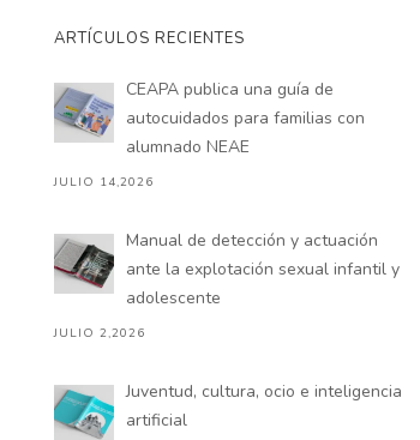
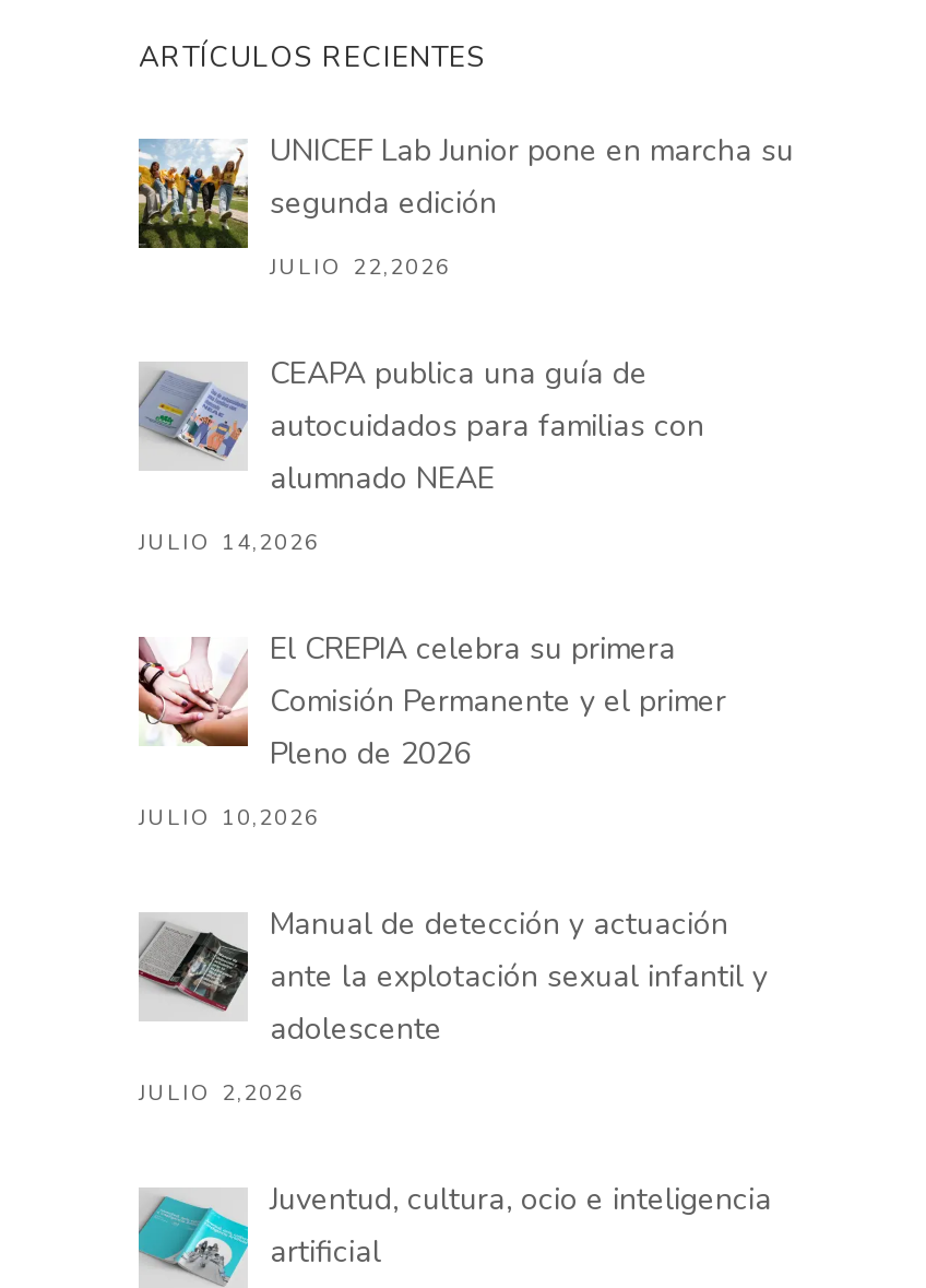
none -> [136,130,794,283] [image] | UNICEF Lab Junior pone en marcha su | segunda edición | JULIO 22,2026
none -> [136,629,726,834] [image] | El CREPIA celebra su primera | Comisión Permanente y el primer | Pleno de 2026 | JULIO 10,2026

